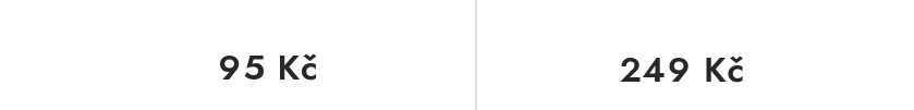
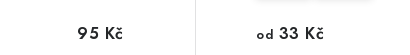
[619,44,746,94] 249 Kč -> none
none -> [256,22,324,45] od 33 Kč

